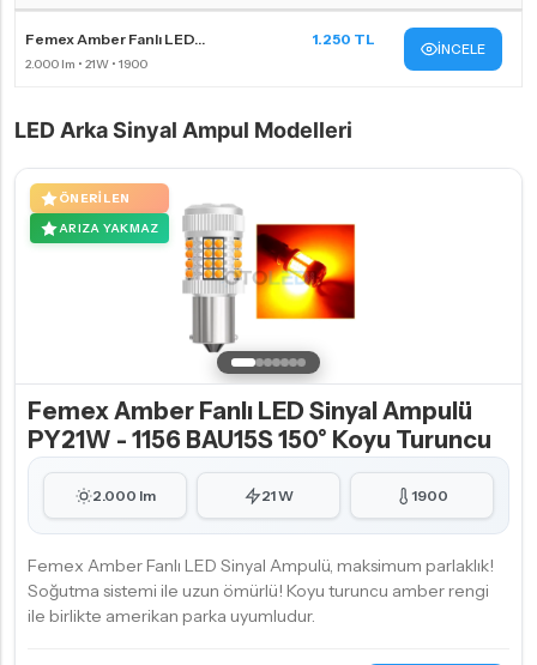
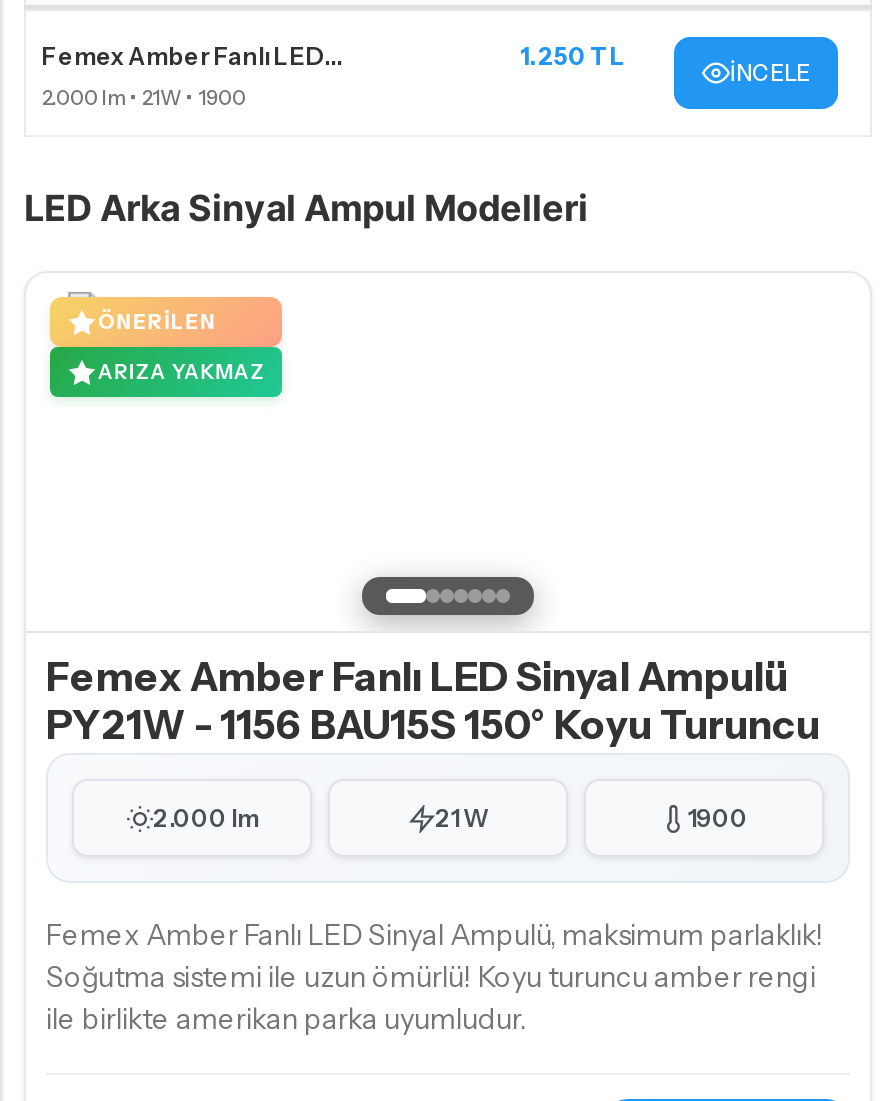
[182,204,356,353] [image] -> none

